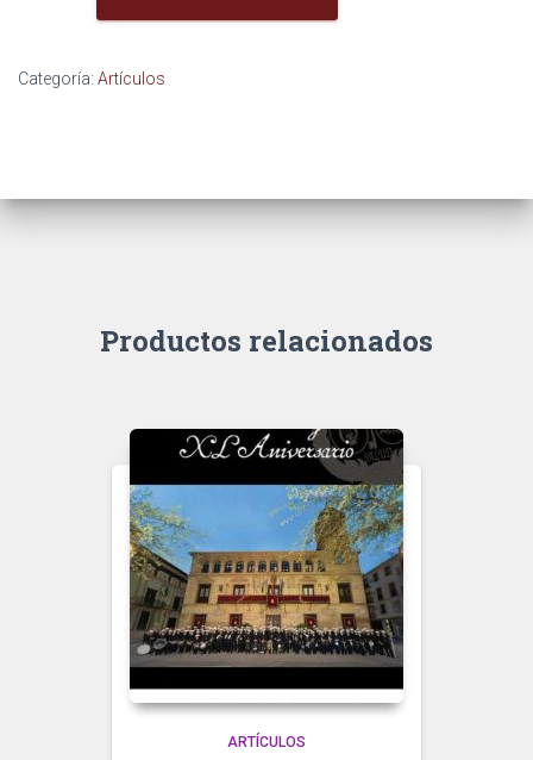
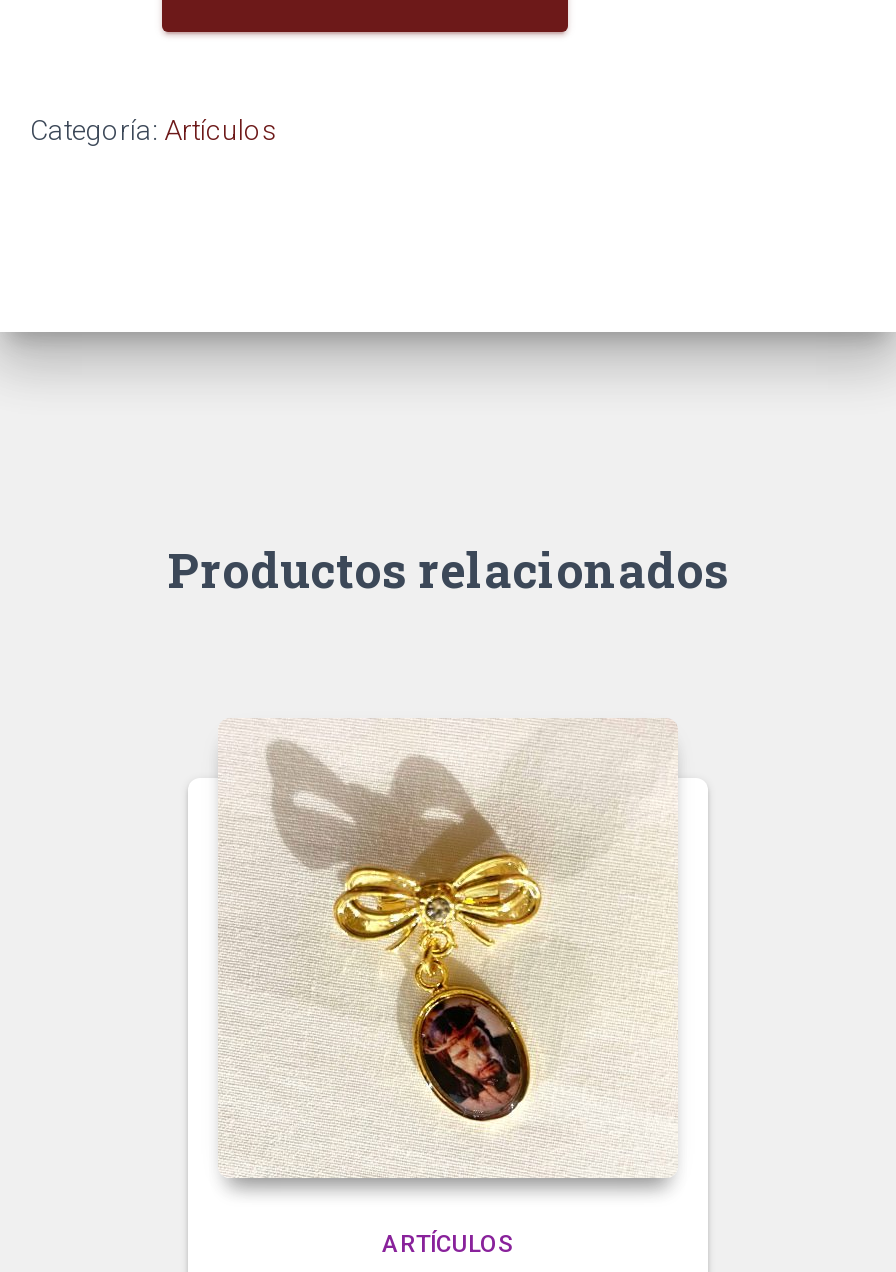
[128,428,405,703] [image] -> [218,720,678,1178] [image]

